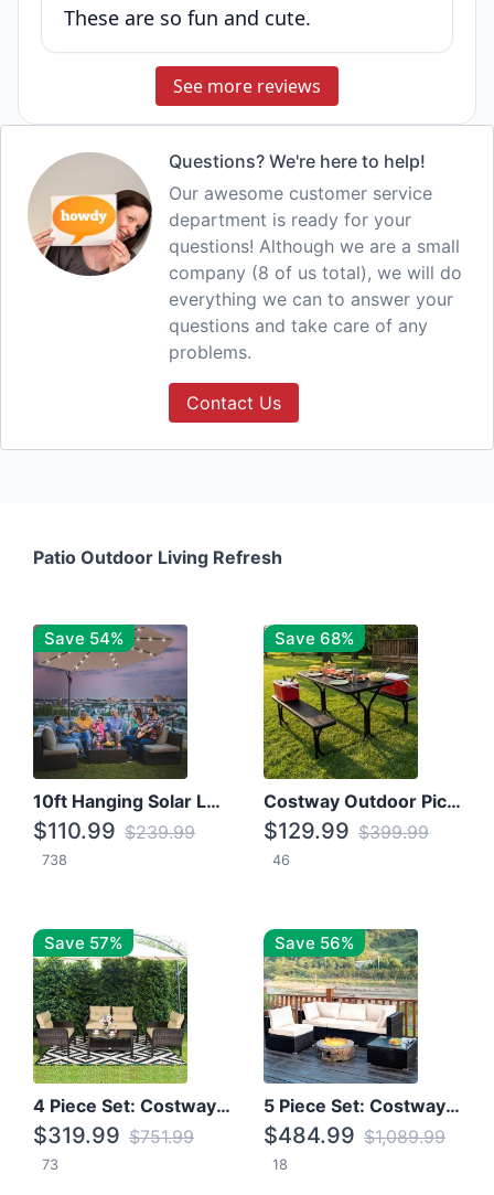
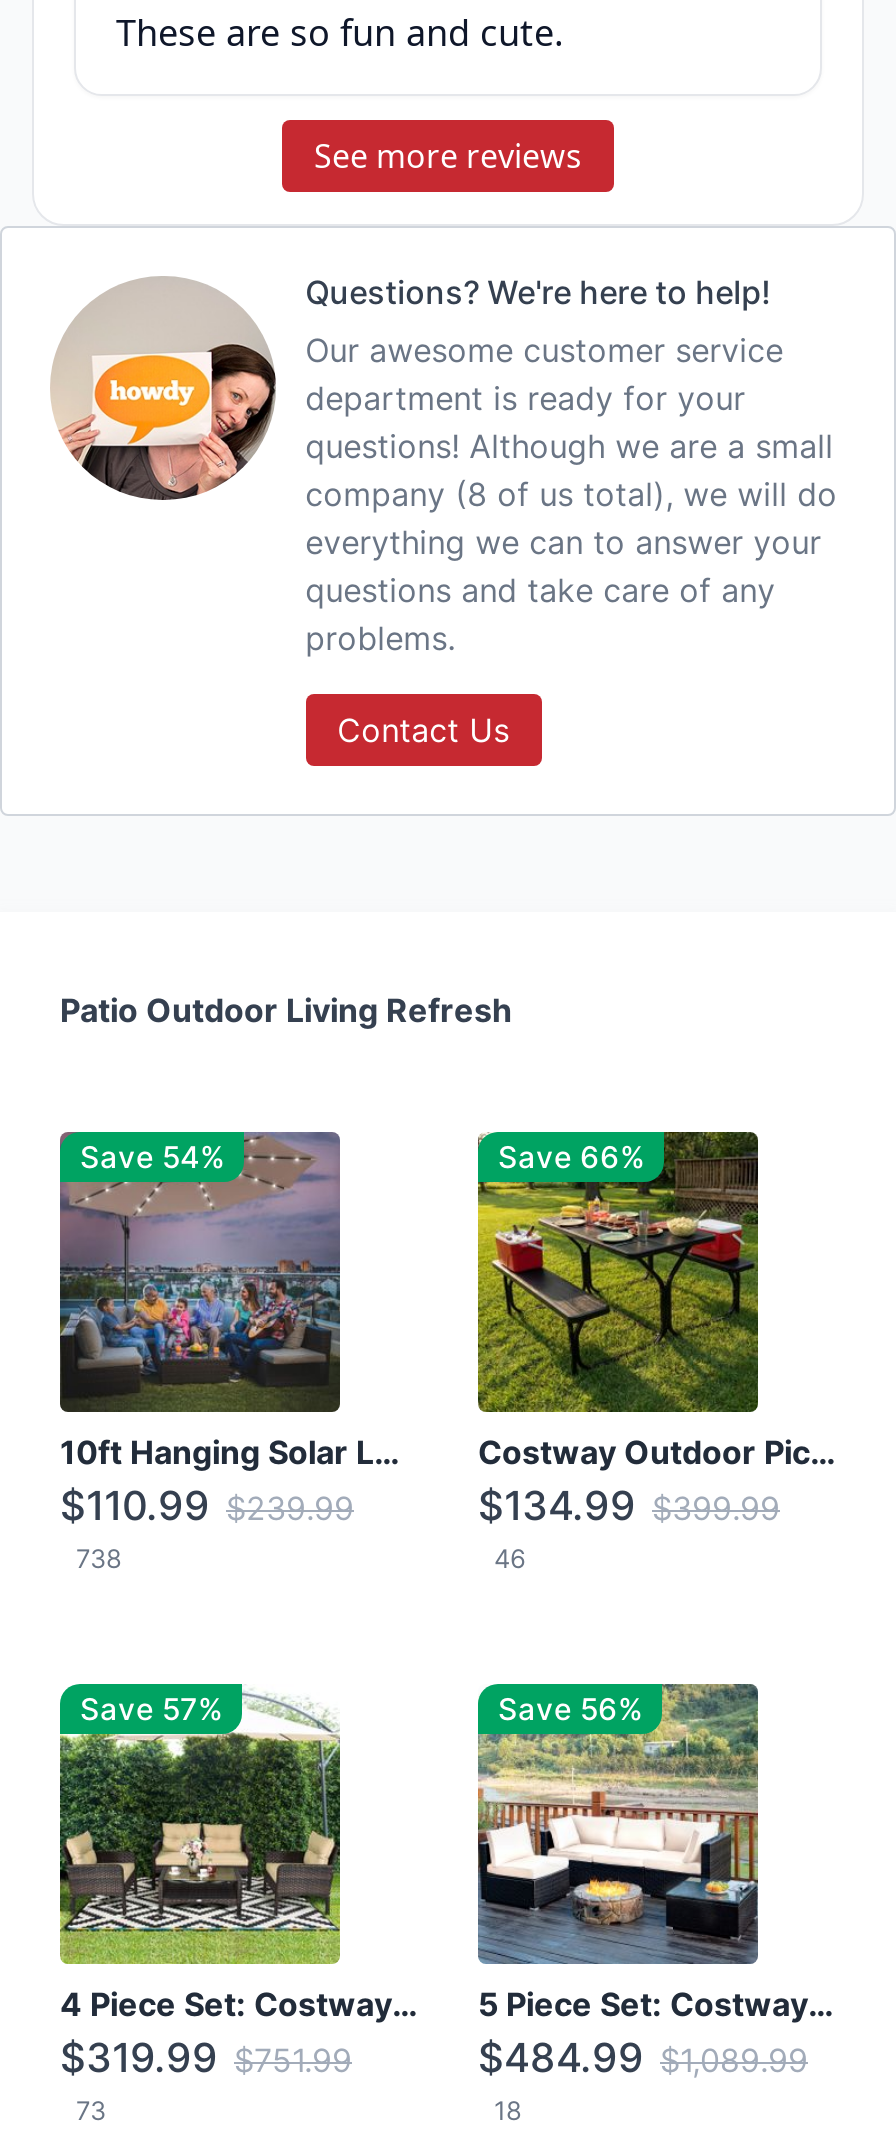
[275,628,354,648] Save 68% -> [498,1137,644,1175] Save 66%
[264,817,429,844] $129.99 $399.99 -> [478,1481,780,1529] $134.99 $399.99

